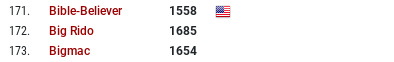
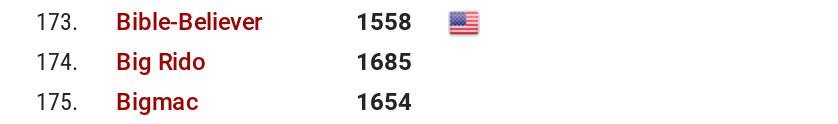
[9,4,122,18] 171. Bible-Believer -> [36,8,262,36] 173. Bible-Believer
[9,24,94,38] 172. Big Rido -> [36,48,206,76] 174. Big Rido
[9,44,90,58] 173. Bigmac -> [36,88,198,116] 175. Bigmac

